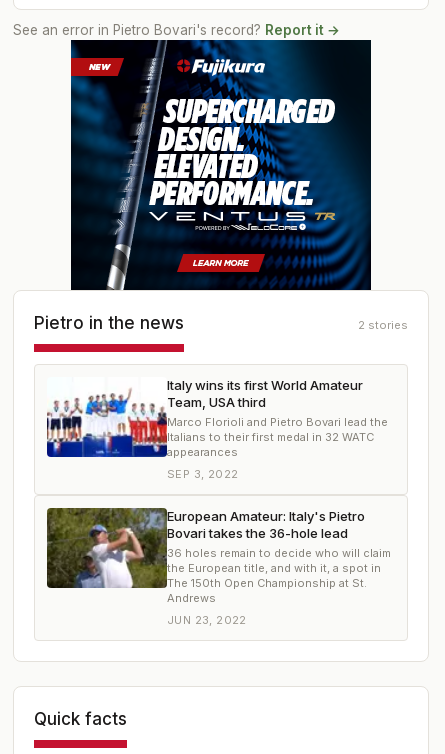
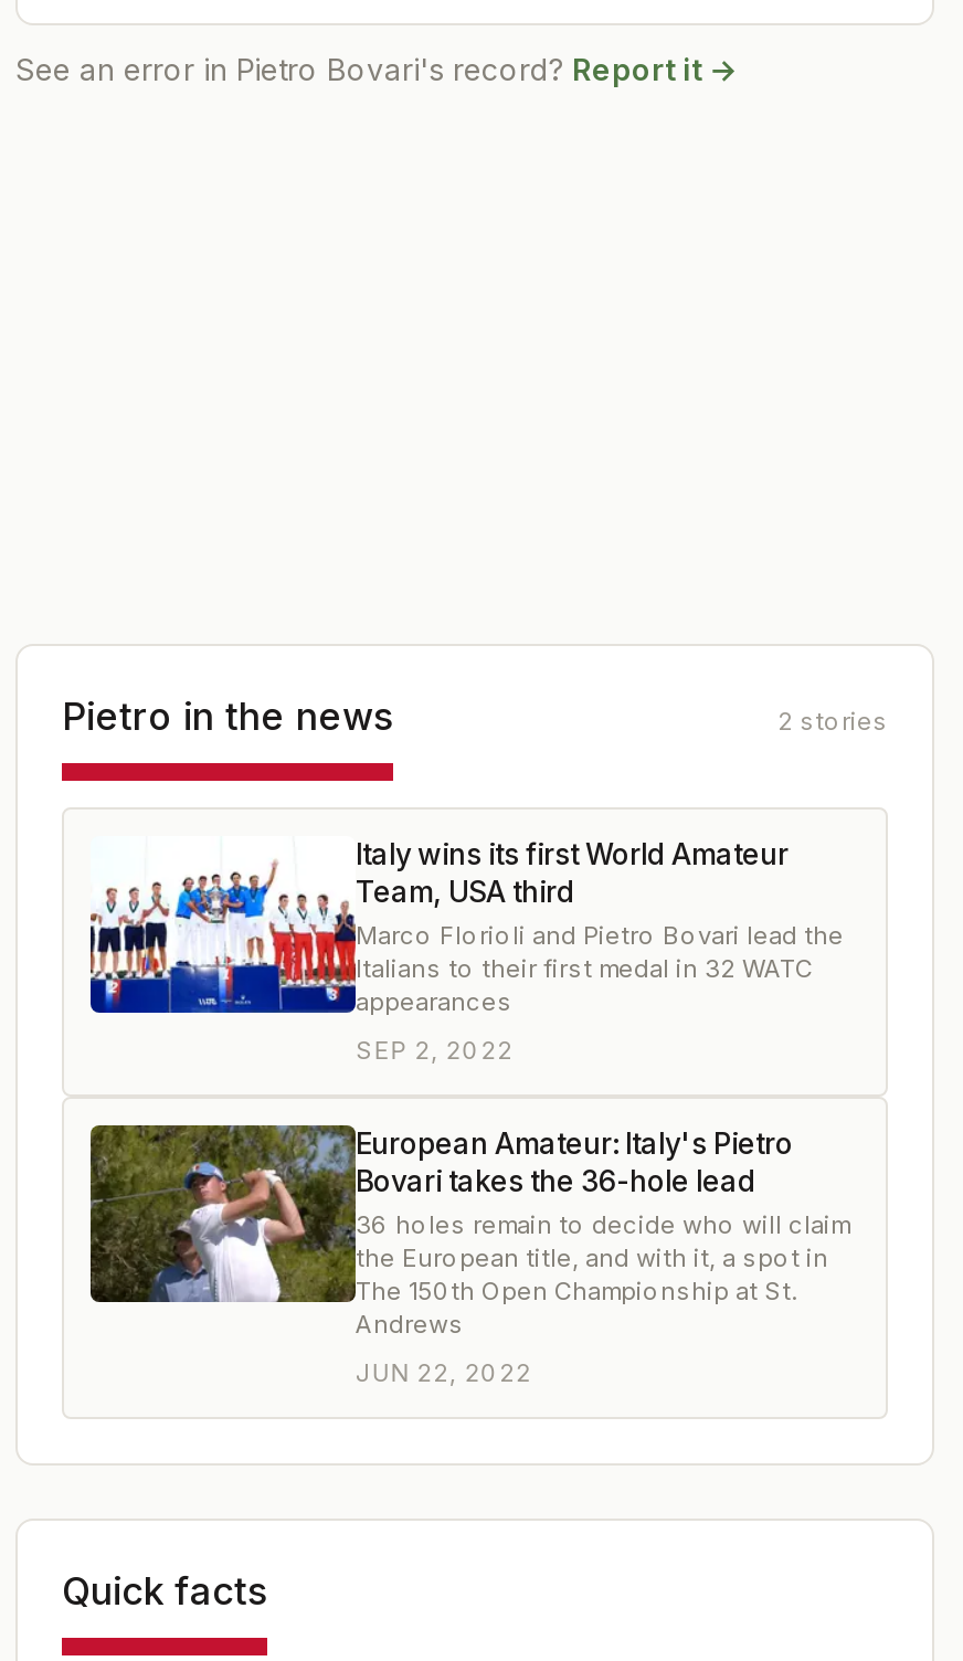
[70,39,372,291] [image] -> none
[167,467,238,481] SEP 3, 2022 -> [356,1035,513,1066] SEP 2, 2022
[167,613,247,627] JUN 23, 2022 -> [356,1357,532,1388] JUN 22, 2022

